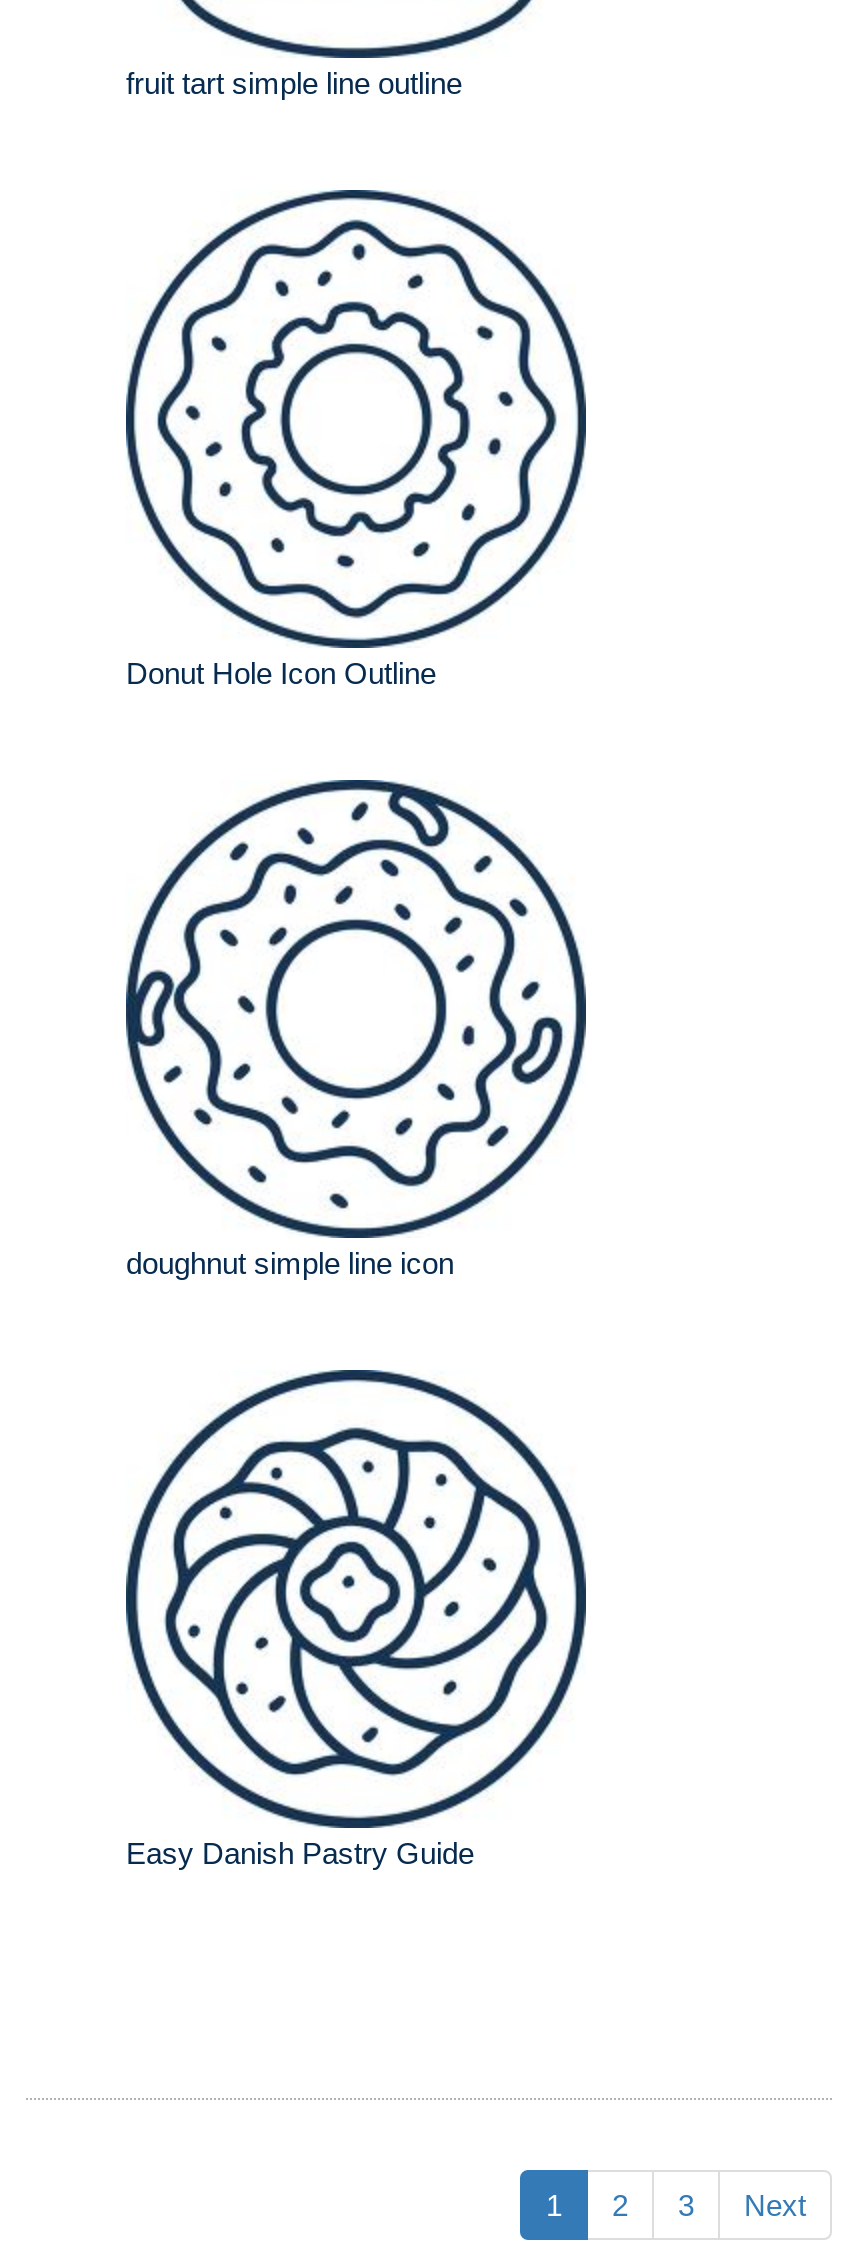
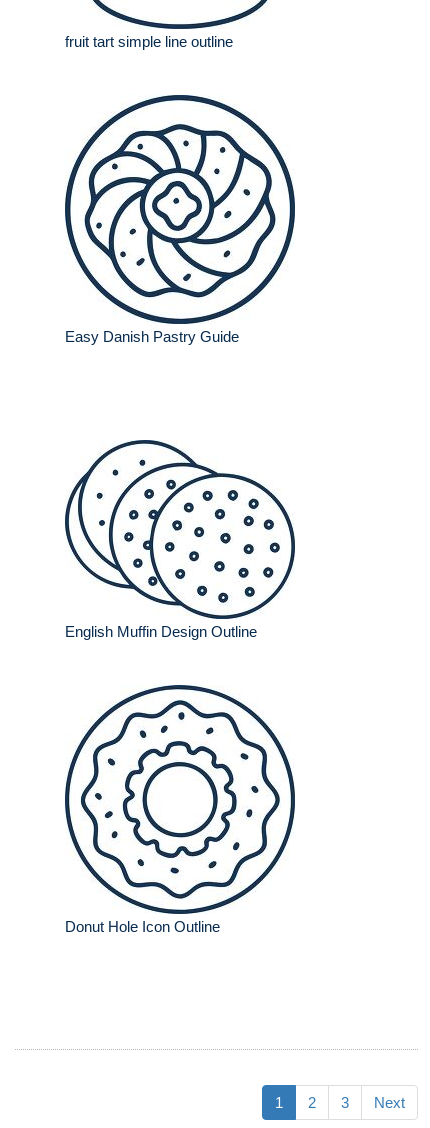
moved [126,218,558,690] -> [65,699,281,935]: [image] | Donut Hole Icon Outline
[124,778,588,1232] [image] -> [64,439,296,616] [image]
[126,1246,454,1280] doughnut simple line icon -> none
moved [124,1368,588,1870] -> [64,94,296,345]: [image] | Easy Danish Pastry Guide
none -> [65,623,257,640] English Muffin Design Outline

